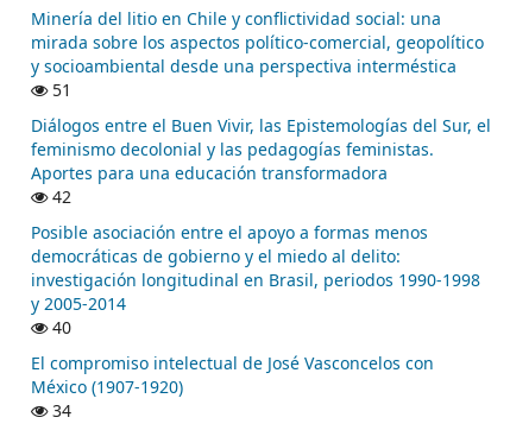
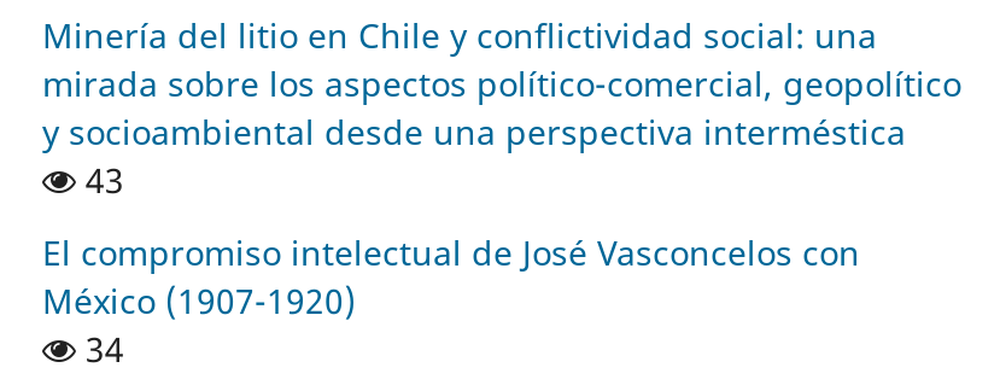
[31,79,491,339] 51 | Diálogos entre el Buen Vivir, las Epistemologías del Sur, el | feminismo decolonial y las pedagogías feministas. | Aportes para una educación transformadora | 42 | Posible asociación entre el apoyo a formas menos | democráticas de gobierno y el miedo al delito: | investigación longitudinal en Brasil, periodos 1990-1998 | y 2005-2014 | 40 -> [76,158,124,203] 43

